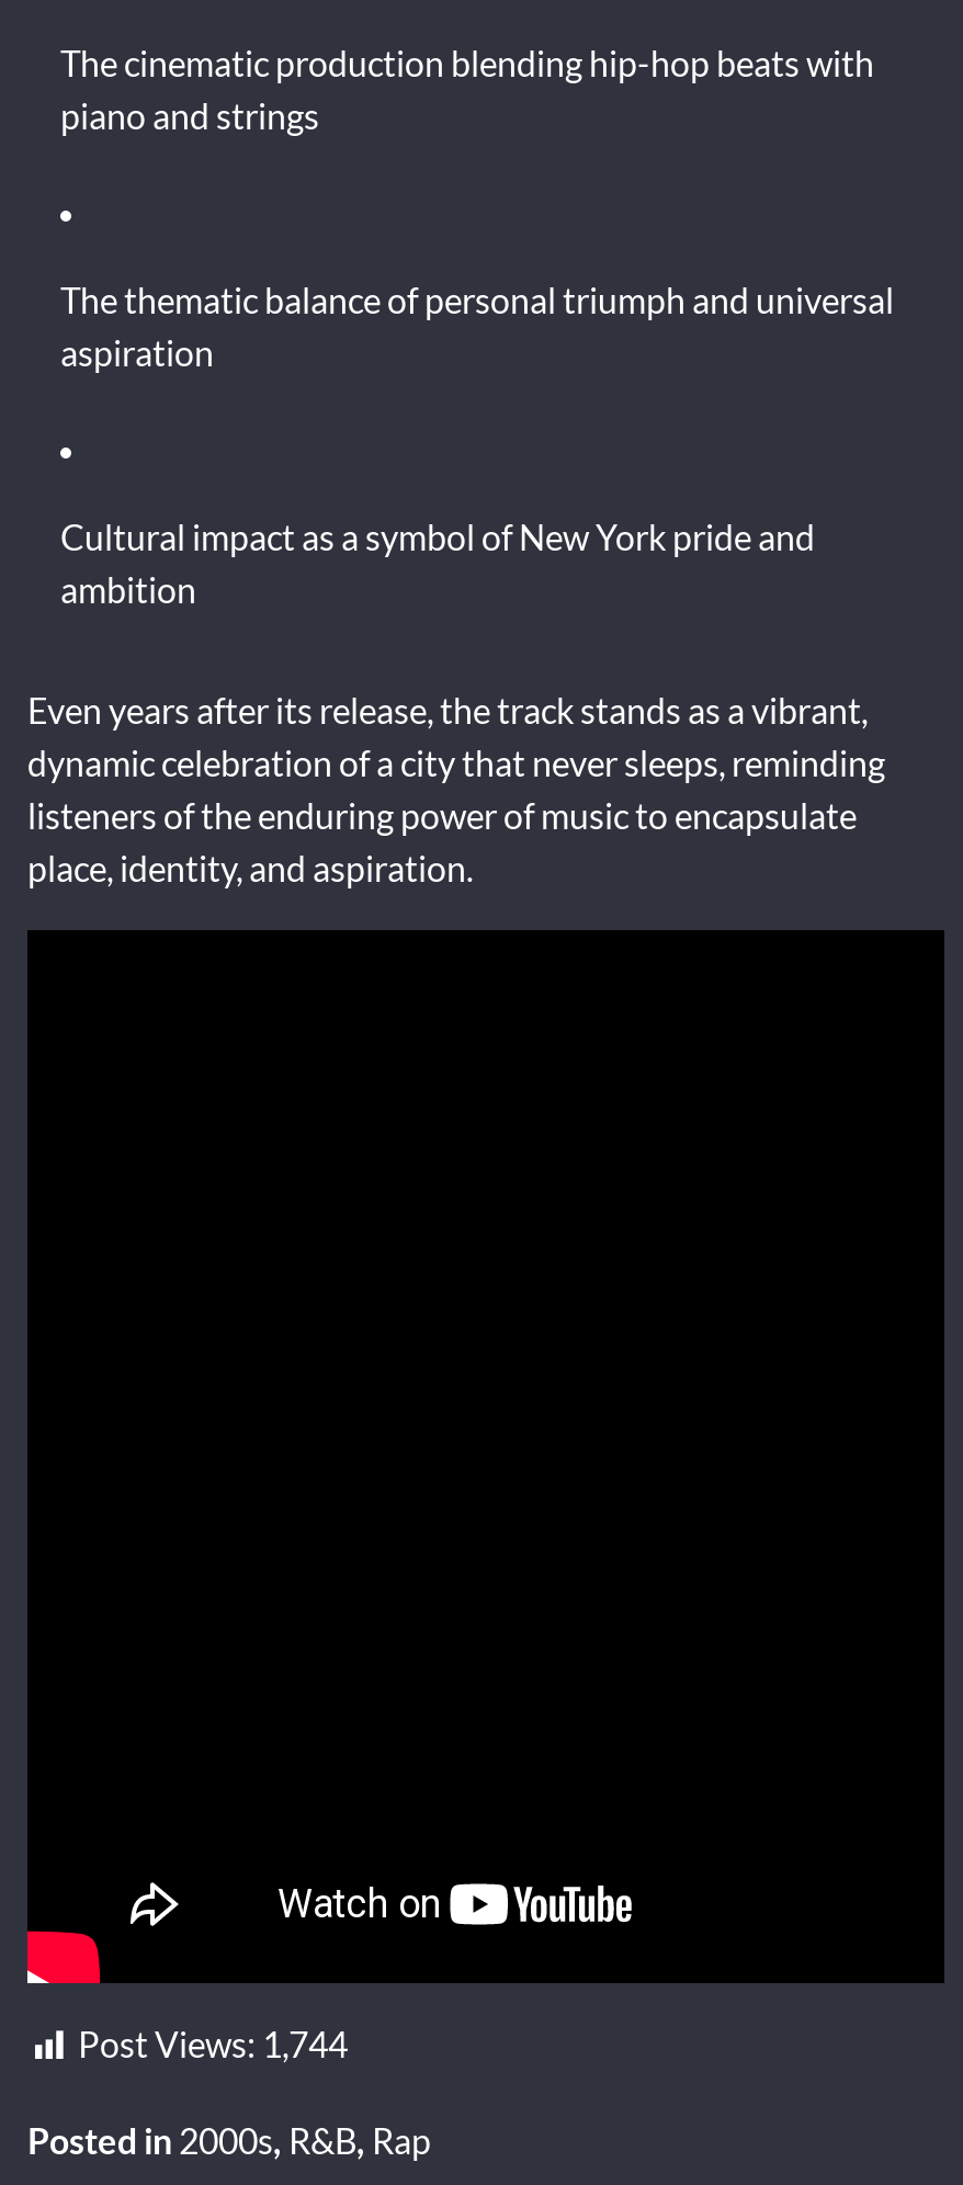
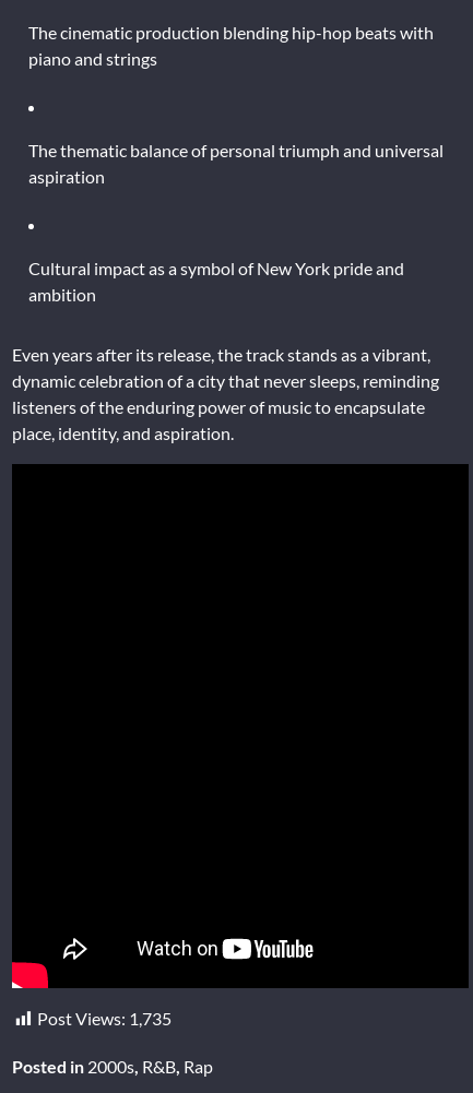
[78,2022,348,2064] Post Views: 1,744 -> [37,1008,172,1028] Post Views: 1,735

